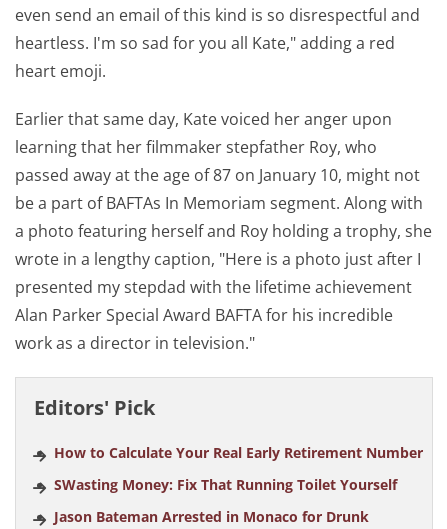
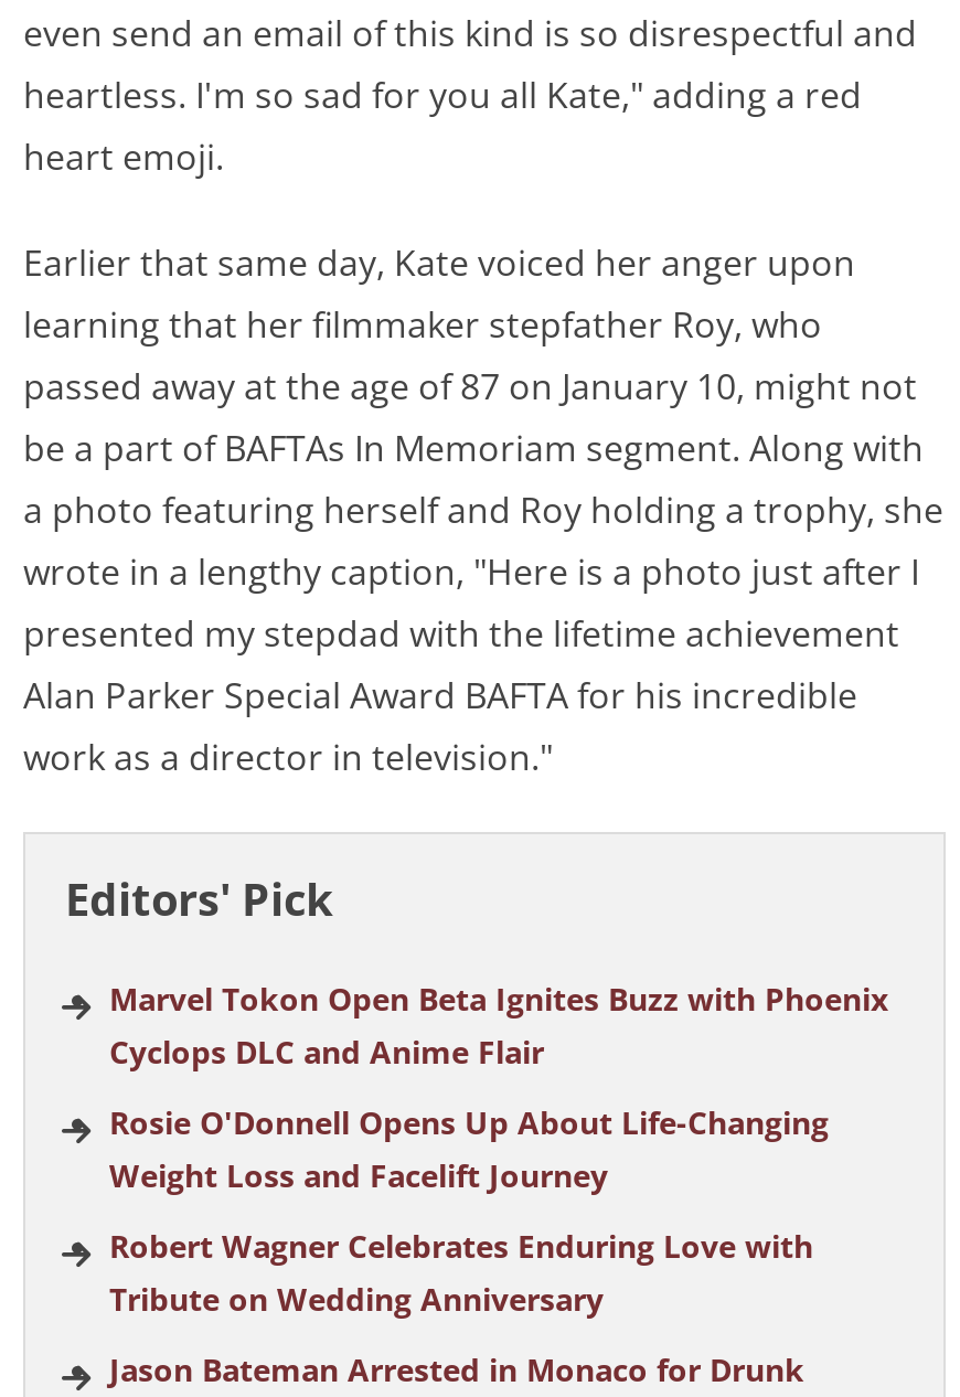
[54,443,423,494] How to Calculate Your Real Early Retirement Number | SWasting Money: Fix That Running Toilet Yourself -> [109,978,888,1320] Marvel Tokon Open Beta Ignites Buzz with Phoenix | Cyclops DLC and Anime Flair | Rosie O'Donnell Opens Up About Life-Changing | Weight Loss and Facelift Journey | Robert Wagner Celebrates Enduring Love with | Tribute on Wedding Anniversary

